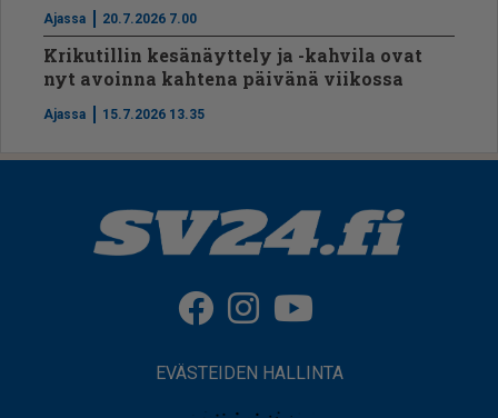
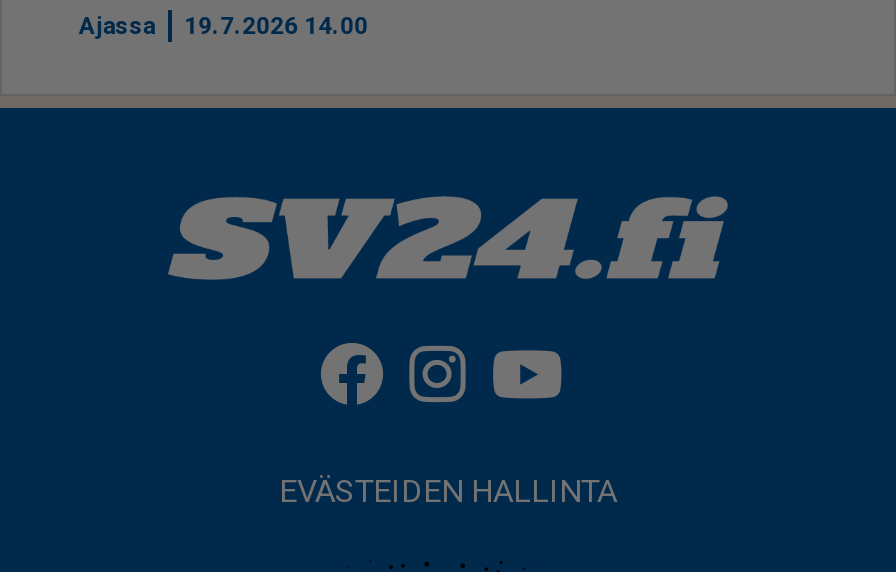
[44,11,423,122] 20.7.2026 7.00 | Krikutillin kesänäyttely ja -kahvila ovat | nyt avoinna kahtena päivänä viikossa | Ajassa | 15.7.2026 13.35 -> [184,12,368,40] 19.7.2026 14.00

